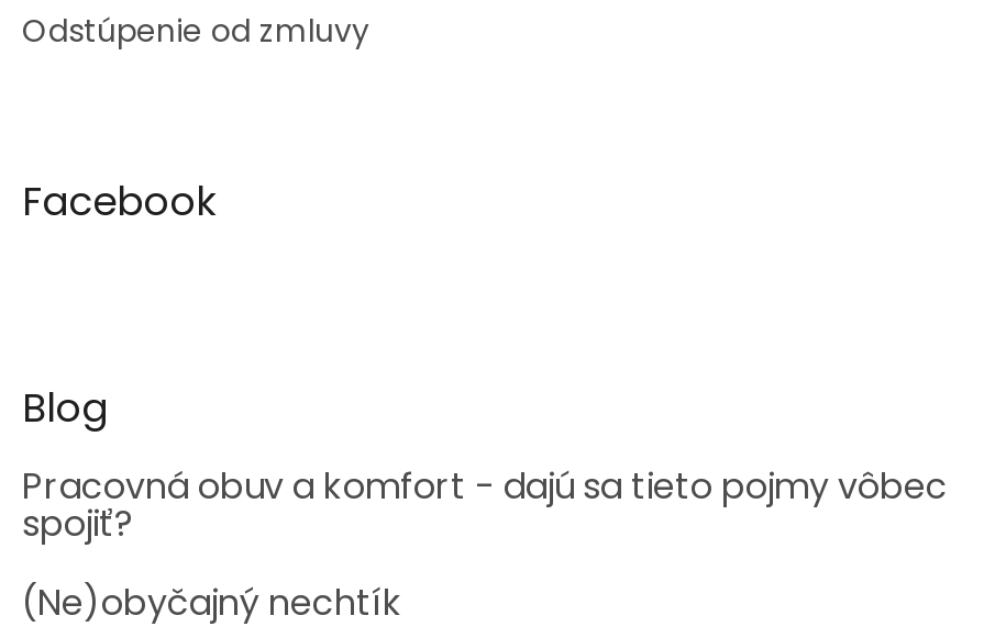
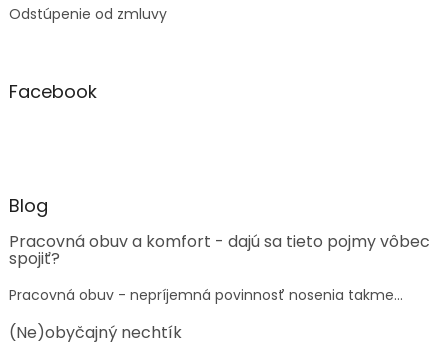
none -> [9,285,403,305] Pracovná obuv - nepríjemná povinnosť nosenia takme...

